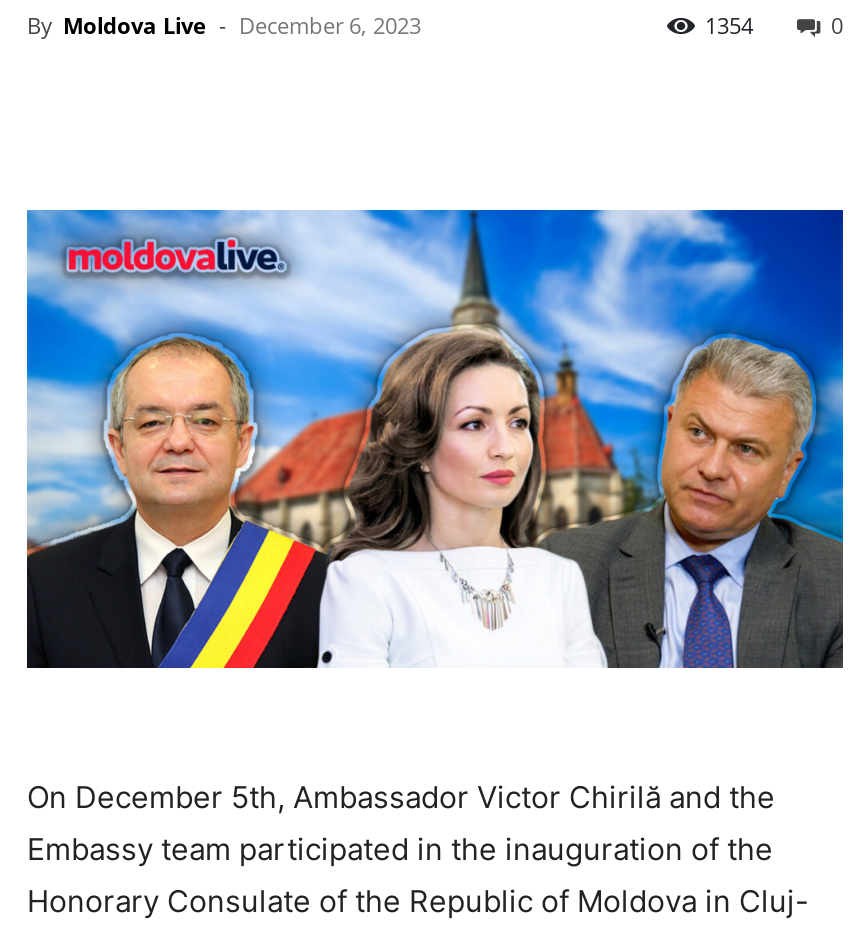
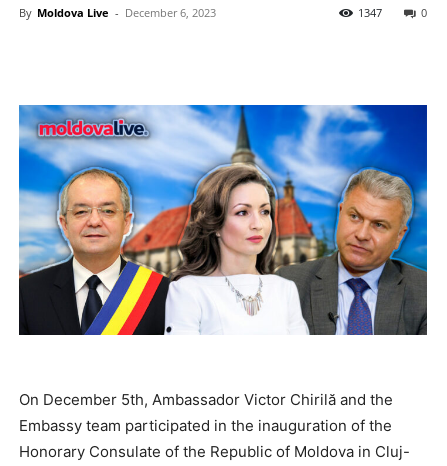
[705,10,753,40] 1354 -> [358,5,382,20] 1347

